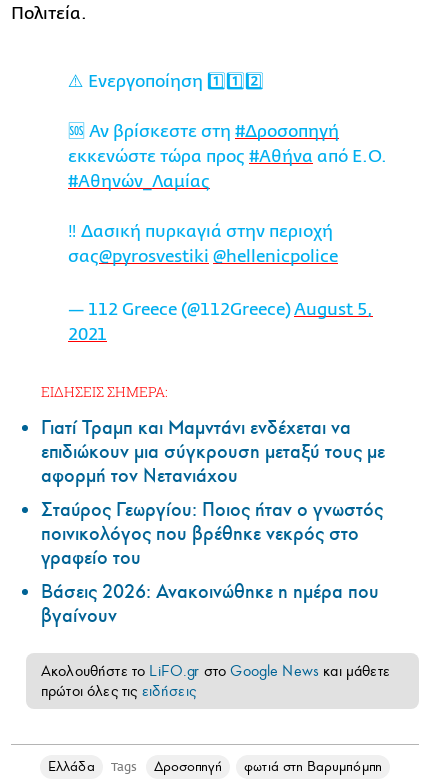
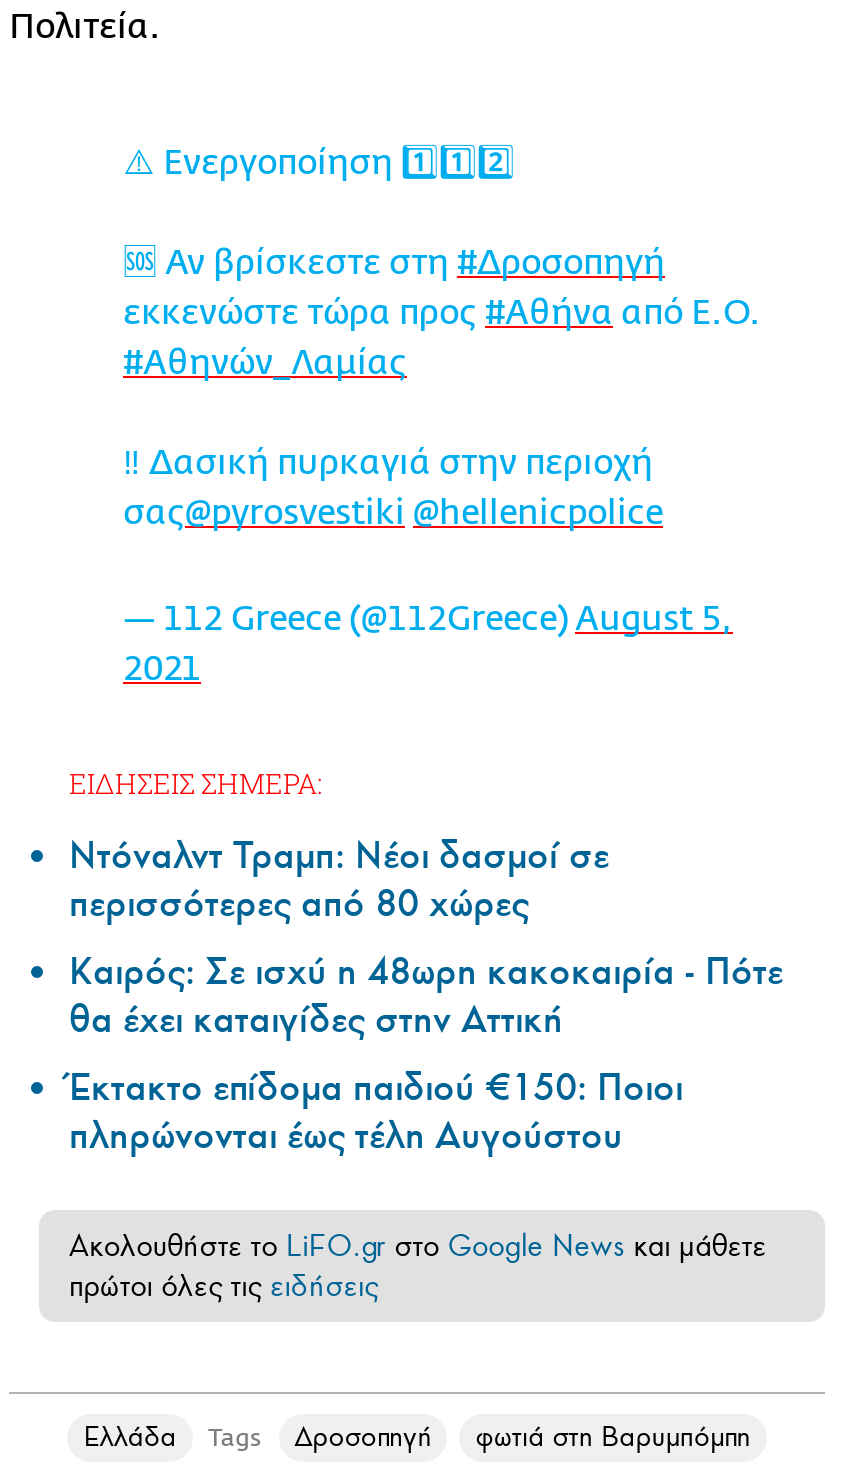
[41,416,385,628] Γιατί Τραμπ και Μαμντάνι ενδέχεται να | επιδιώκουν μια σύγκρουση μεταξύ τους με | αφορμή τον Νετανιάχου | Σταύρος Γεωργίου: Ποιος ήταν ο γνωστός | ποινικολόγος που βρέθηκε νεκρός στο | γραφείο του | Βάσεις 2026: Ανακοινώθηκε η ημέρα που | βγαίνουν -> [69,831,783,1159] Ντόναλντ Τραμπ: Νέοι δασμοί σε | περισσότερες από 80 χώρες | Καιρός: Σε ισχύ η 48ωρη κακοκαιρία - Πότε | θα έχει καταιγίδες στην Αττική | Έκτακτο επίδομα παιδιού €150: Ποιοι | πληρώνονται έως τέλη Αυγούστου

